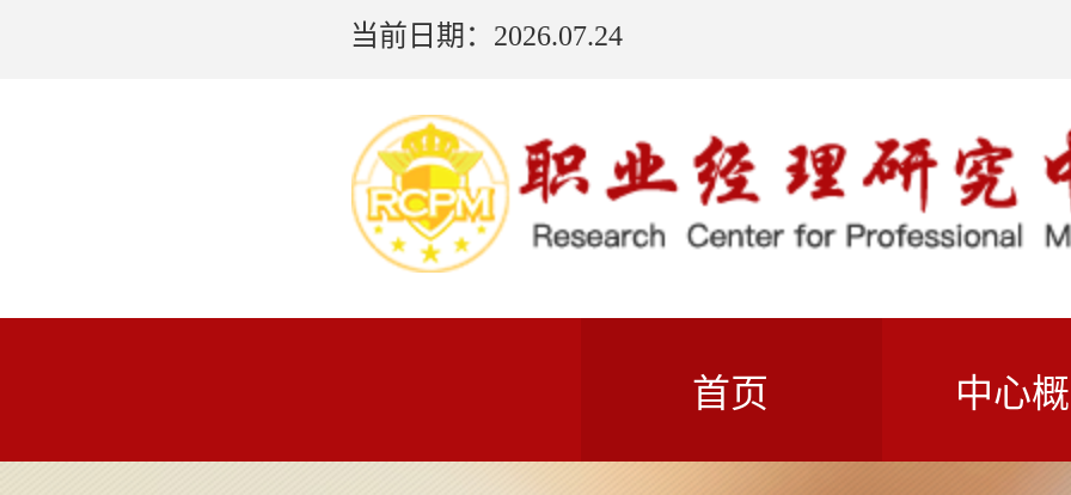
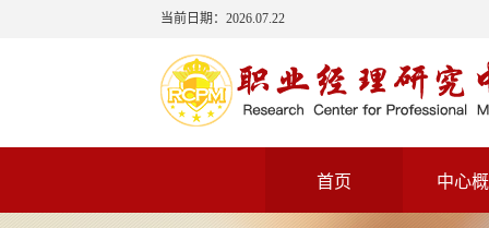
[350,19,623,53] 当前日期：2026.07.24 -> [160,11,284,26] 当前日期：2026.07.22

